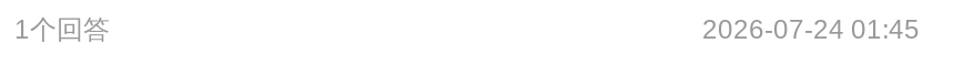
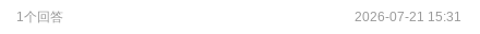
[702,14,920,45] 2026-07-24 01:45 -> [355,10,461,24] 2026-07-21 15:31

